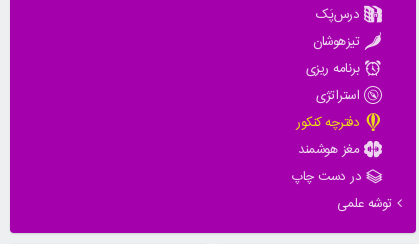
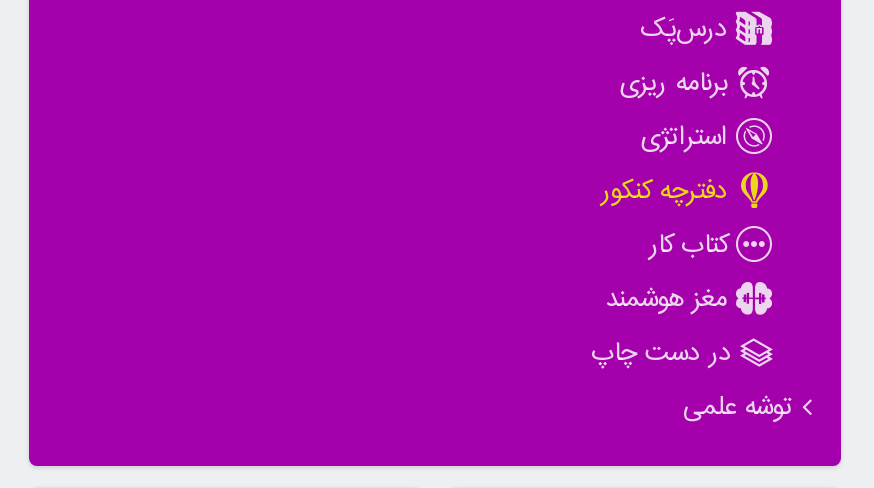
[313,30,363,52] تیزهوشان -> none
moved [296,57,363,133] -> [601,61,736,213]: برنامه ریزی | استراتژی | دفترچه کنکور
none -> [649,223,736,267] کتاب کار

